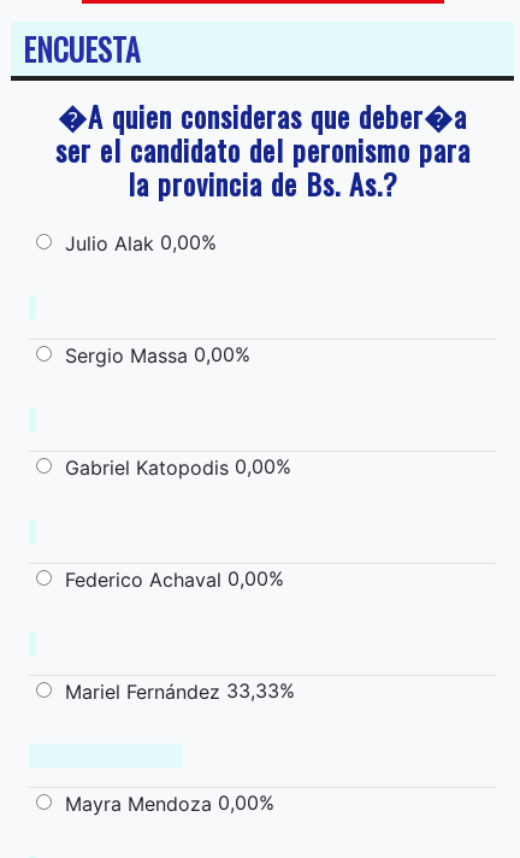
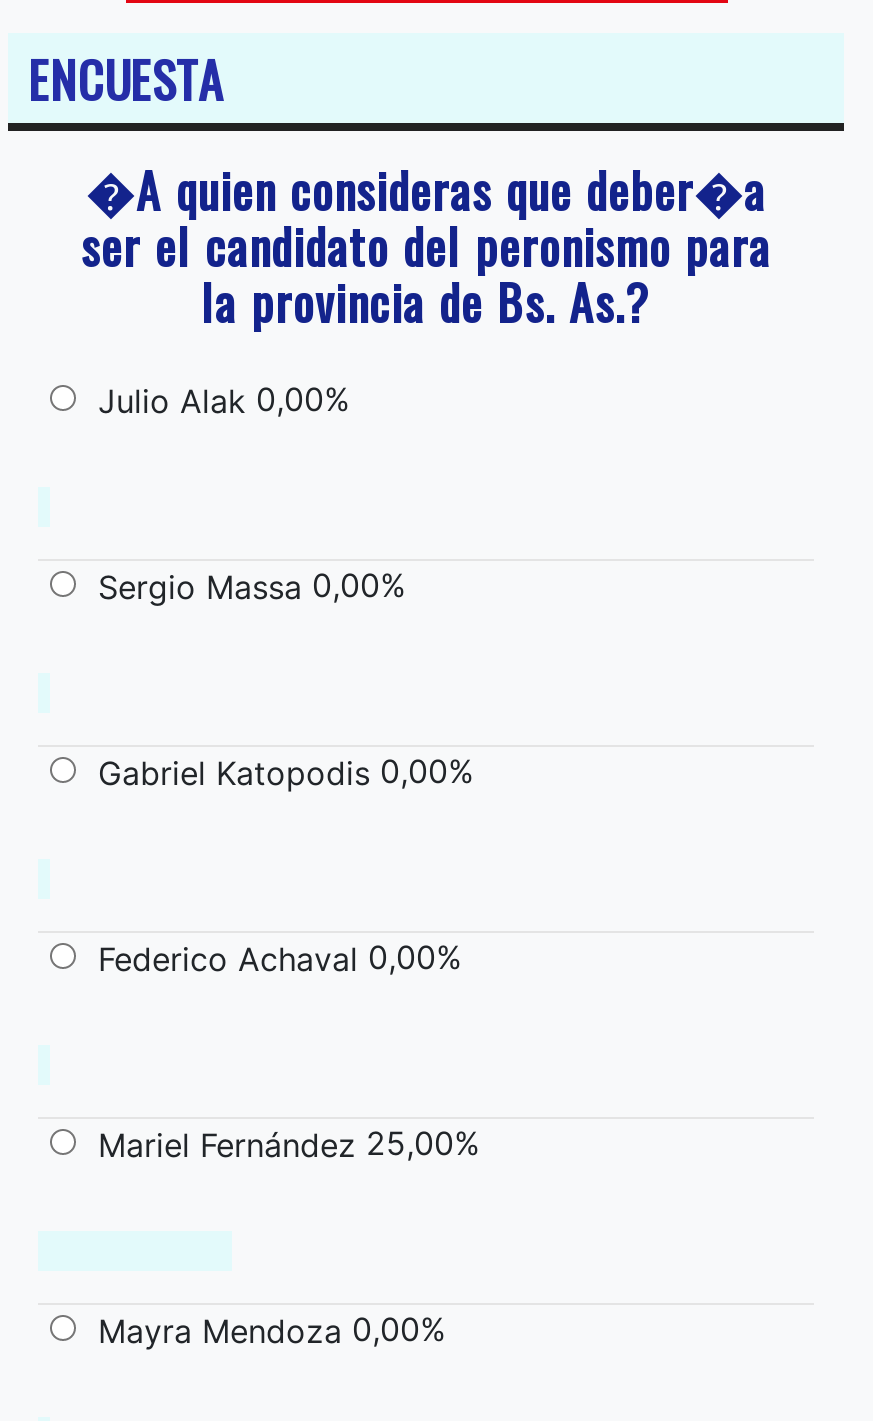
[65,679,295,704] Mariel Fernández 33,33% -> [98,1124,480,1166] Mariel Fernández 25,00%

